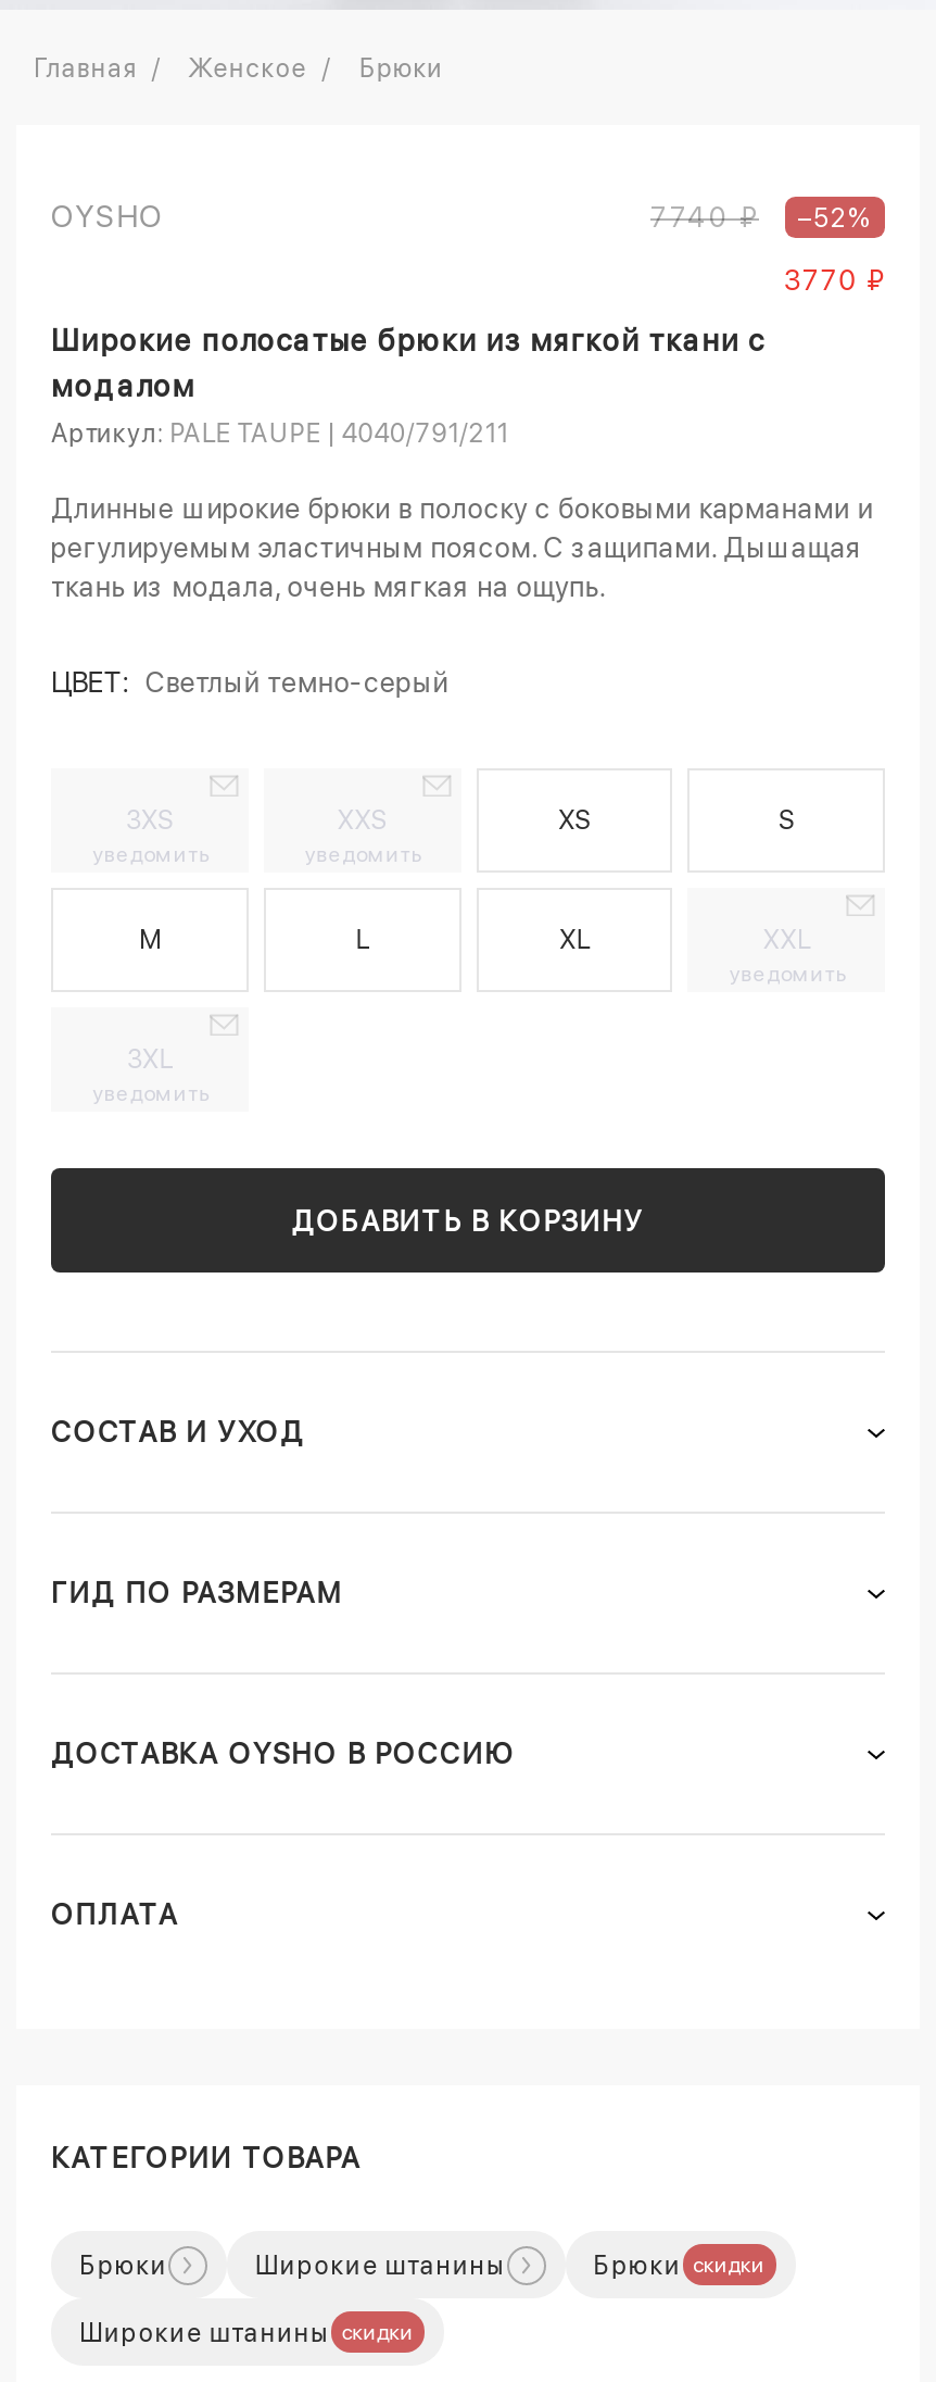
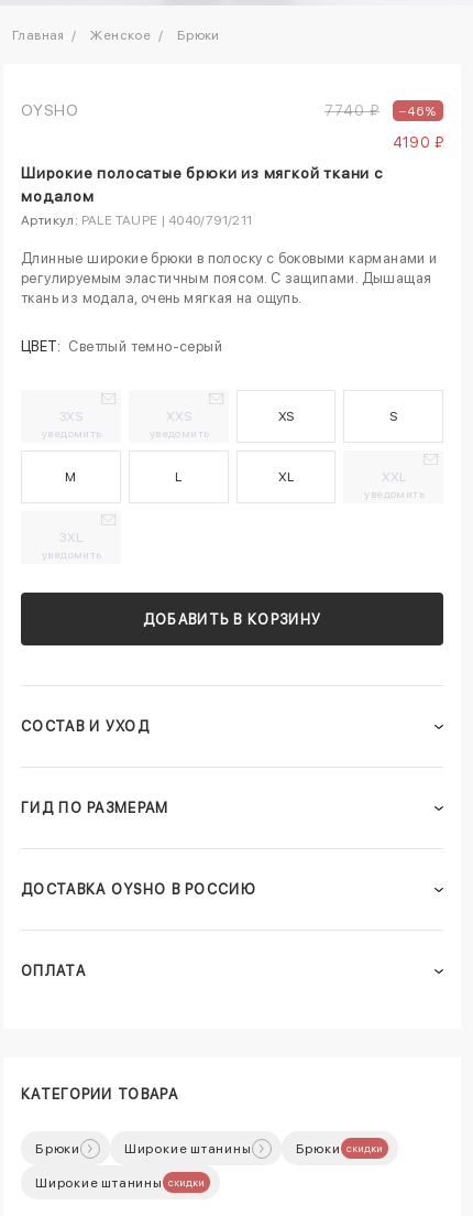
[798,203,872,233] –52% -> [399,103,437,119] –46%
[784,264,885,296] 3770 ₽ -> [392,134,443,151] 4190 ₽

